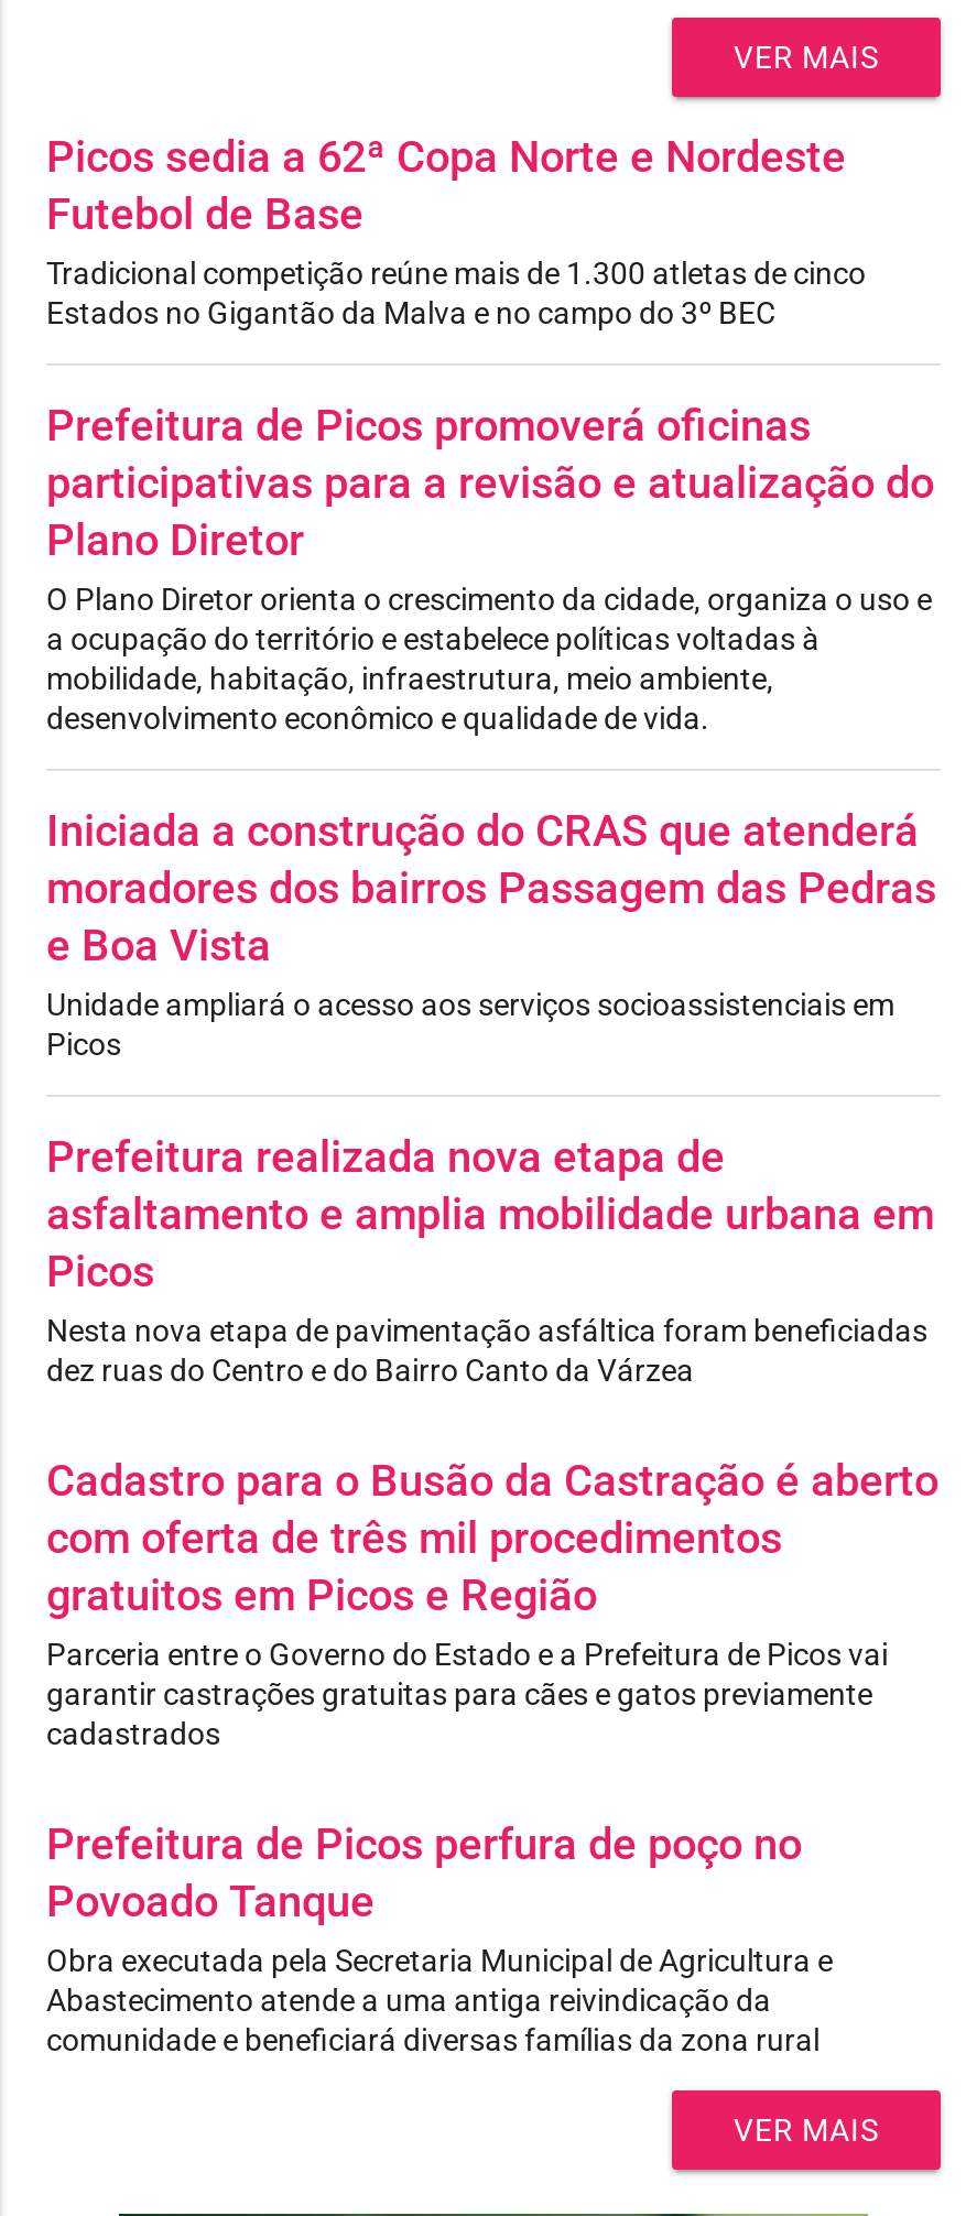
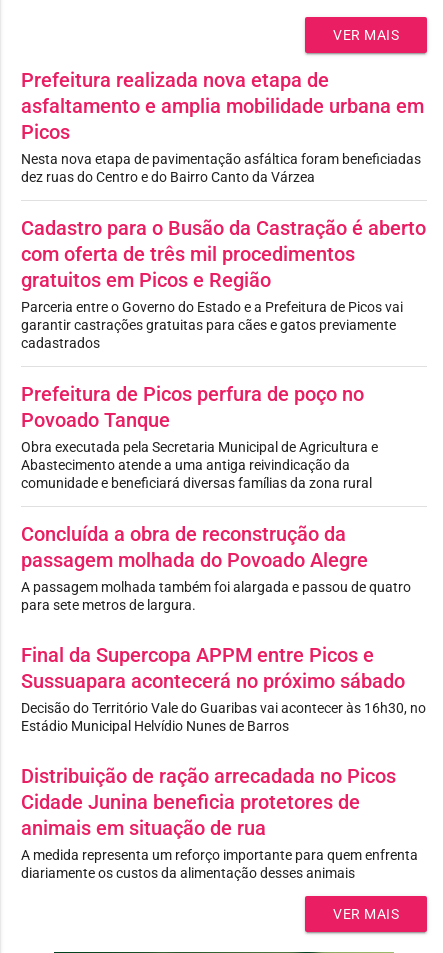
[46,129,936,1061] Picos sedia a 62ª Copa Norte e Nordeste | Futebol de Base | Tradicional competição reúne mais de 1.300 atletas de cinco | Estados no Gigantão da Malva e no campo do 3º BEC | Prefeitura de Picos promoverá oficinas | participativas para a revisão e atualização do | Plano Diretor | O Plano Diretor orienta o crescimento da cidade, organiza o uso e | a ocupação do território e estabelece políticas voltadas à | mobilidade, habitação, infraestrutura, meio ambiente, | desenvolvimento econômico e qualidade de vida. | Iniciada a construção do CRAS que atenderá | moradores dos bairros Passagem das Pedras | e Boa Vista | Unidade ampliará o acesso aos serviços socioassistenciais em | Picos -> none
moved [46,1129,938,2057] -> [21,68,426,491]: Prefeitura realizada nova etapa de | asfaltamento e amplia mobilidade urbana em | Picos | ... | Abastecimento atende a uma antiga reivindicação da | comunidade e beneficiará diversas famílias da zona rural
none -> [21,522,426,881] Concluída a obra de reconstrução da | passagem molhada do Povoado Alegre | A passagem molhada também foi alargada e passou de quatro | para sete metros de largura. | Final da Supercopa APPM entre Picos e | Sussuapara acontecerá no próximo sábado | Decisão do Território Vale do Guaribas vai acontecer às 16h30, no | Estádio Municipal Helvídio Nunes de Barros | Distribuição de ração arrecadada no Picos | Cidade Junina beneficia protetores de | animais em situação de rua | A medida representa um reforço importante para quem enfrenta | diariamente os custos da alimentação desses animais

